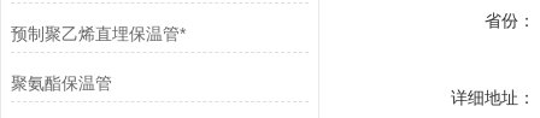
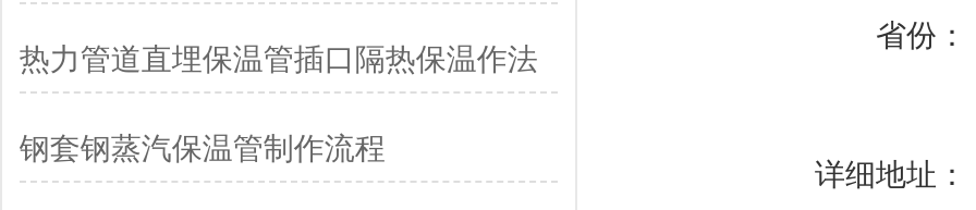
[11,24,186,43] 预制聚乙烯直埋保温管* -> [19,41,538,76] 热力管道直埋保温管插口隔热保温作法
[11,73,112,93] 聚氨酯保温管 -> [19,131,385,165] 钢套钢蒸汽保温管制作流程

